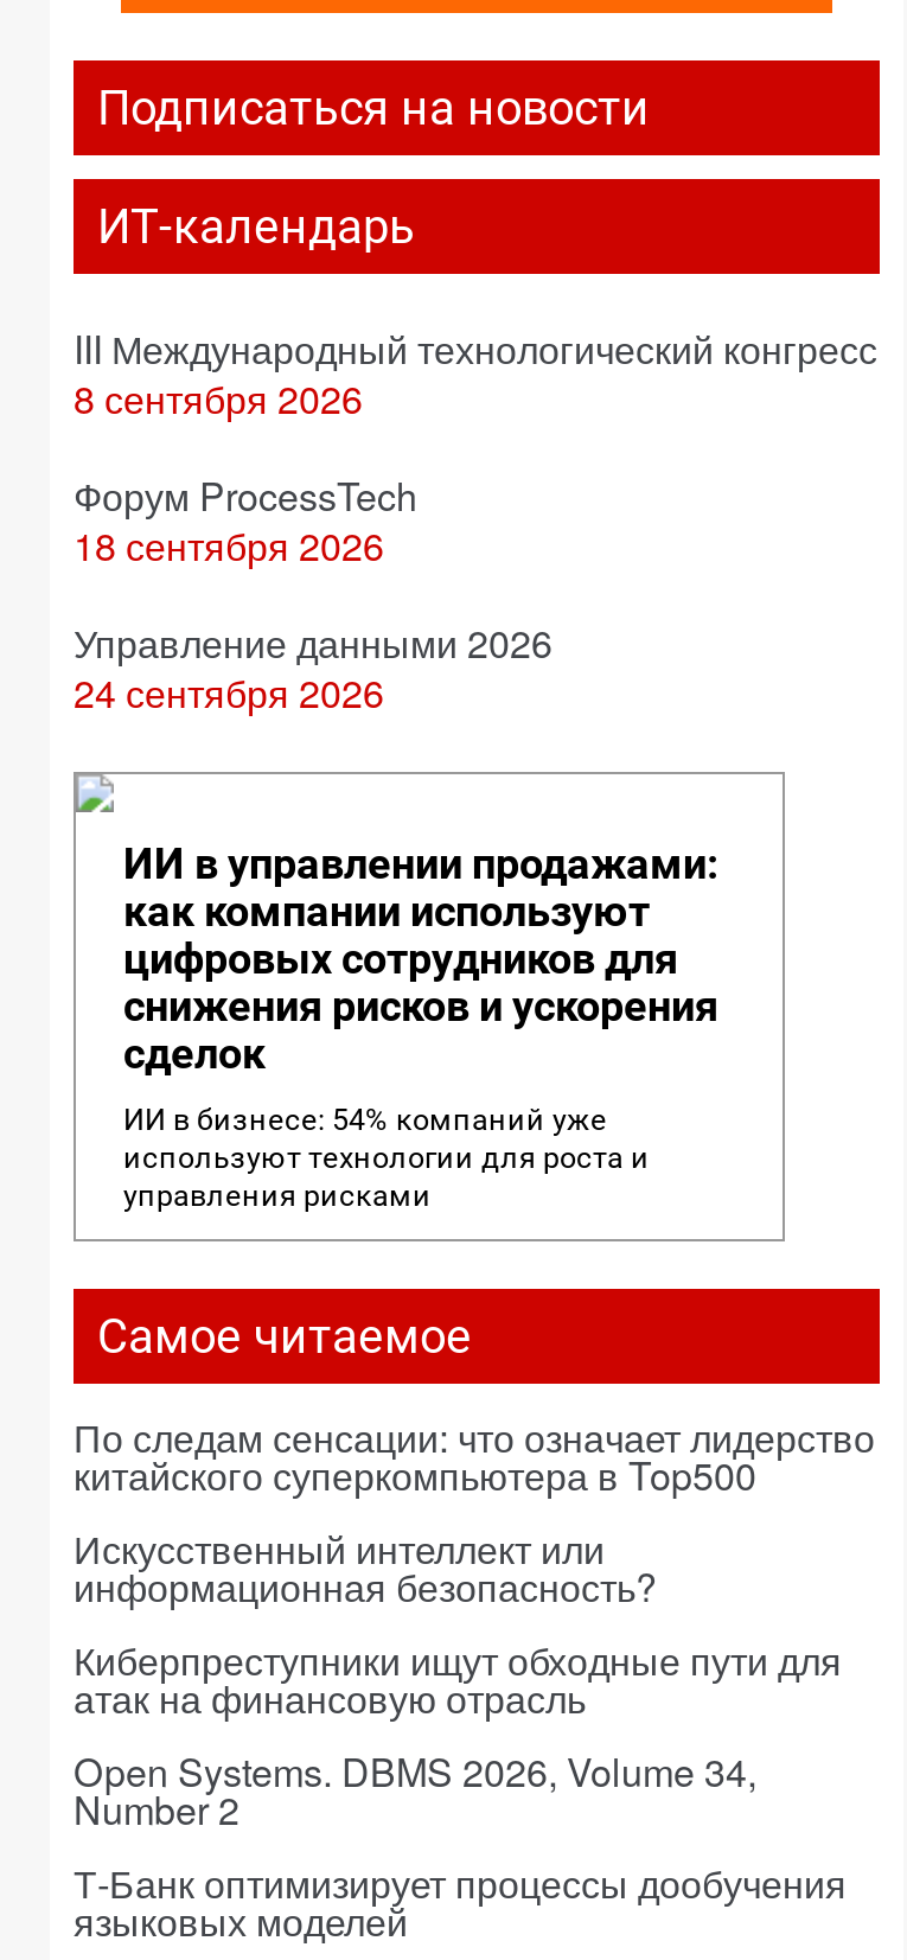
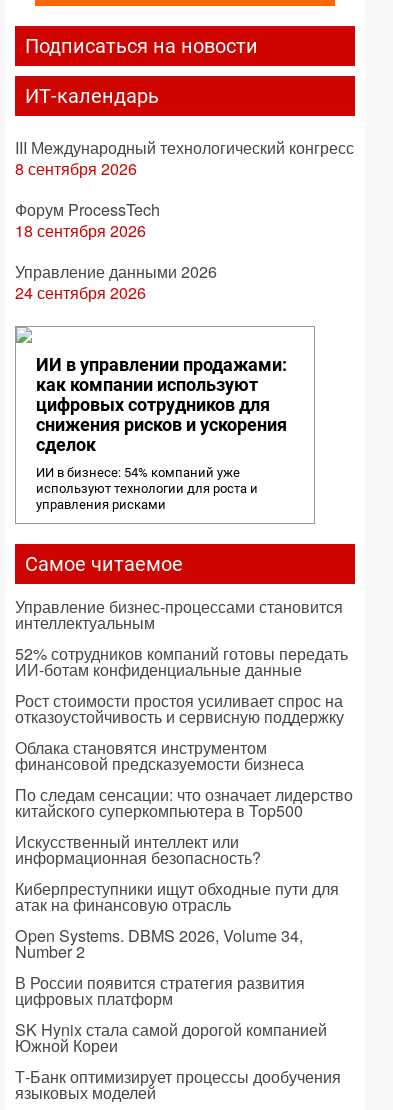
none -> [15,595,348,775] Управление бизнес-процессами становится | интеллектуальным | 52% сотрудников компаний готовы передать | ИИ-ботам конфиденциальные данные | Рост стоимости простоя усиливает спрос на | отказоустойчивость и сервисную поддержку | Облака становятся инструментом | финансовой предсказуемости бизнеса
none -> [15,971,327,1057] В России появится стратегия развития | цифровых платформ | SK Hynix стала самой дорогой компанией | Южной Кореи

